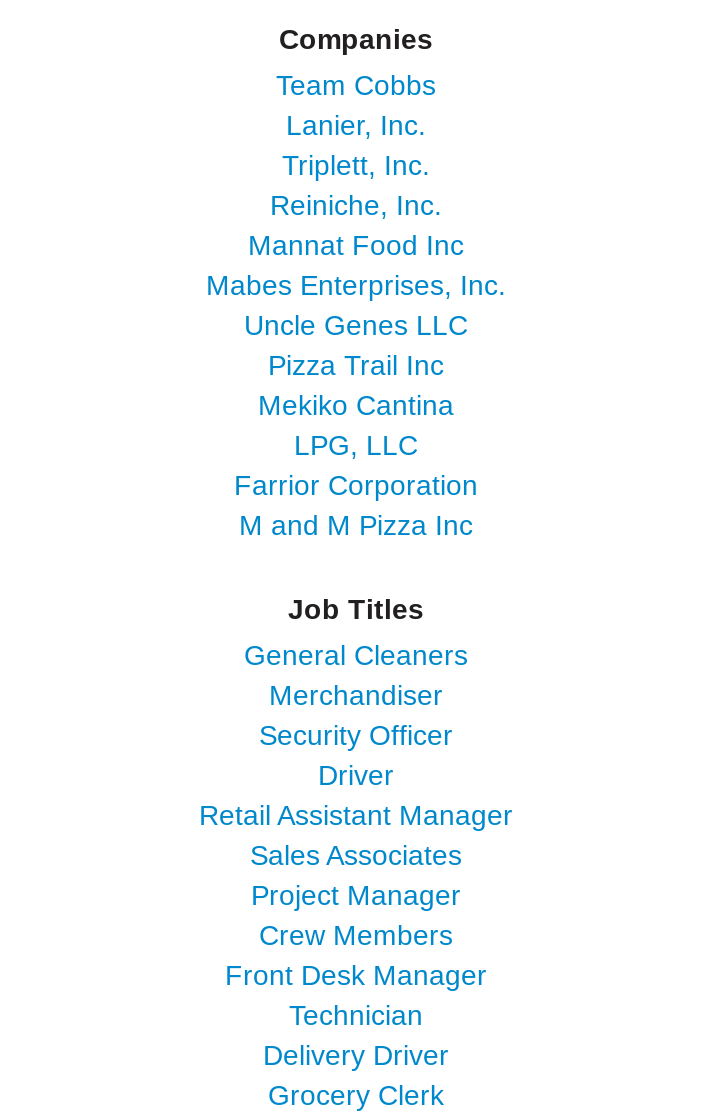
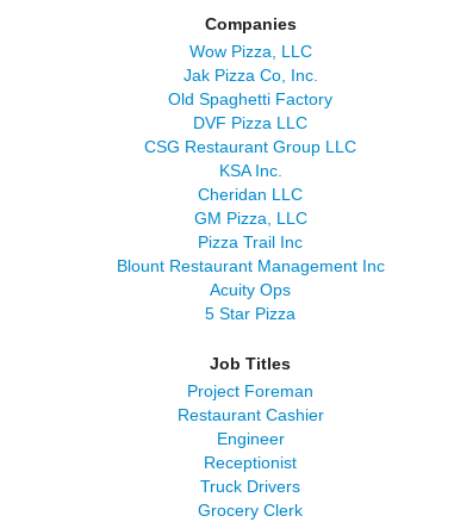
[206,69,506,341] Team Cobbs | Lanier, Inc. | Triplett, Inc. | Reiniche, Inc. | Mannat Food Inc | Mabes Enterprises, Inc. | Uncle Genes LLC -> [144,42,356,228] Wow Pizza, LLC | Jak Pizza Co, Inc. | Old Spaghetti Factory | DVF Pizza LLC | CSG Restaurant Group LLC | KSA Inc. | Cheridan LLC | GM Pizza, LLC
moved [268,349,444,381] -> [198,232,303,251]: Pizza Trail Inc
[234,389,478,541] Mekiko Cantina | LPG, LLC | Farrior Corporation | M and M Pizza Inc -> [116,256,384,323] Blount Restaurant Management Inc | Acuity Ops | 5 Star Pizza
[199,639,513,1071] General Cleaners | Merchandiser | Security Officer | Driver | Retail Assistant Manager | Sales Associates | Project Manager | Crew Members | Front Desk Manager | Technician | Delivery Driver -> [177,381,324,496] Project Foreman | Restaurant Cashier | Engineer | Receptionist | Truck Drivers

